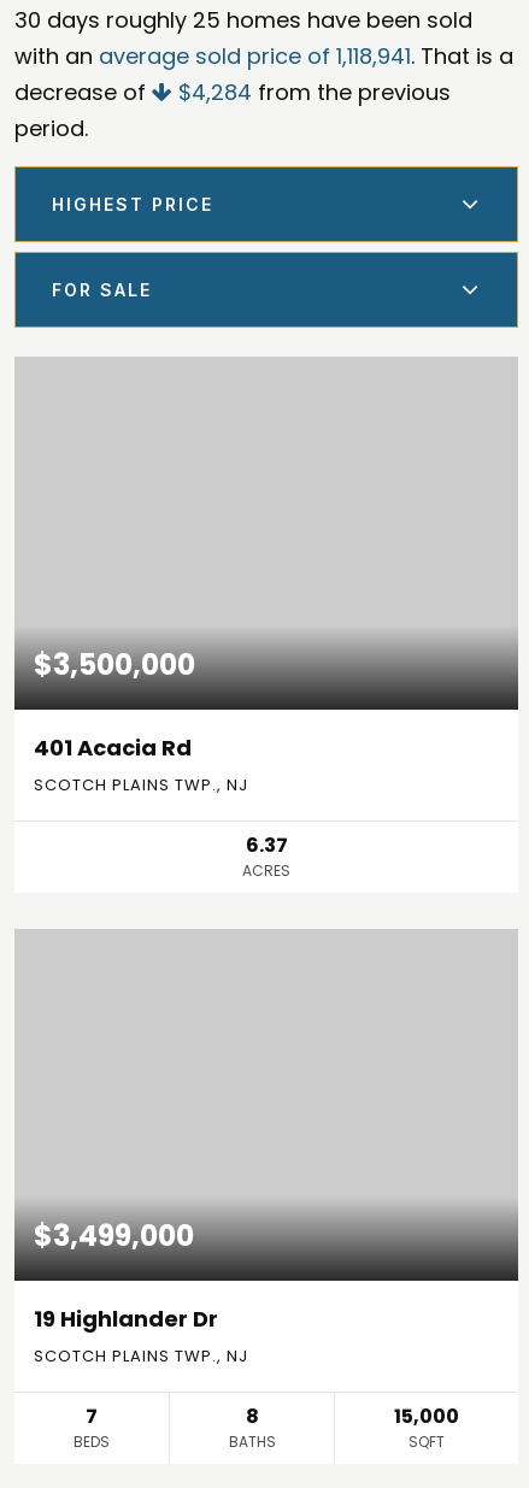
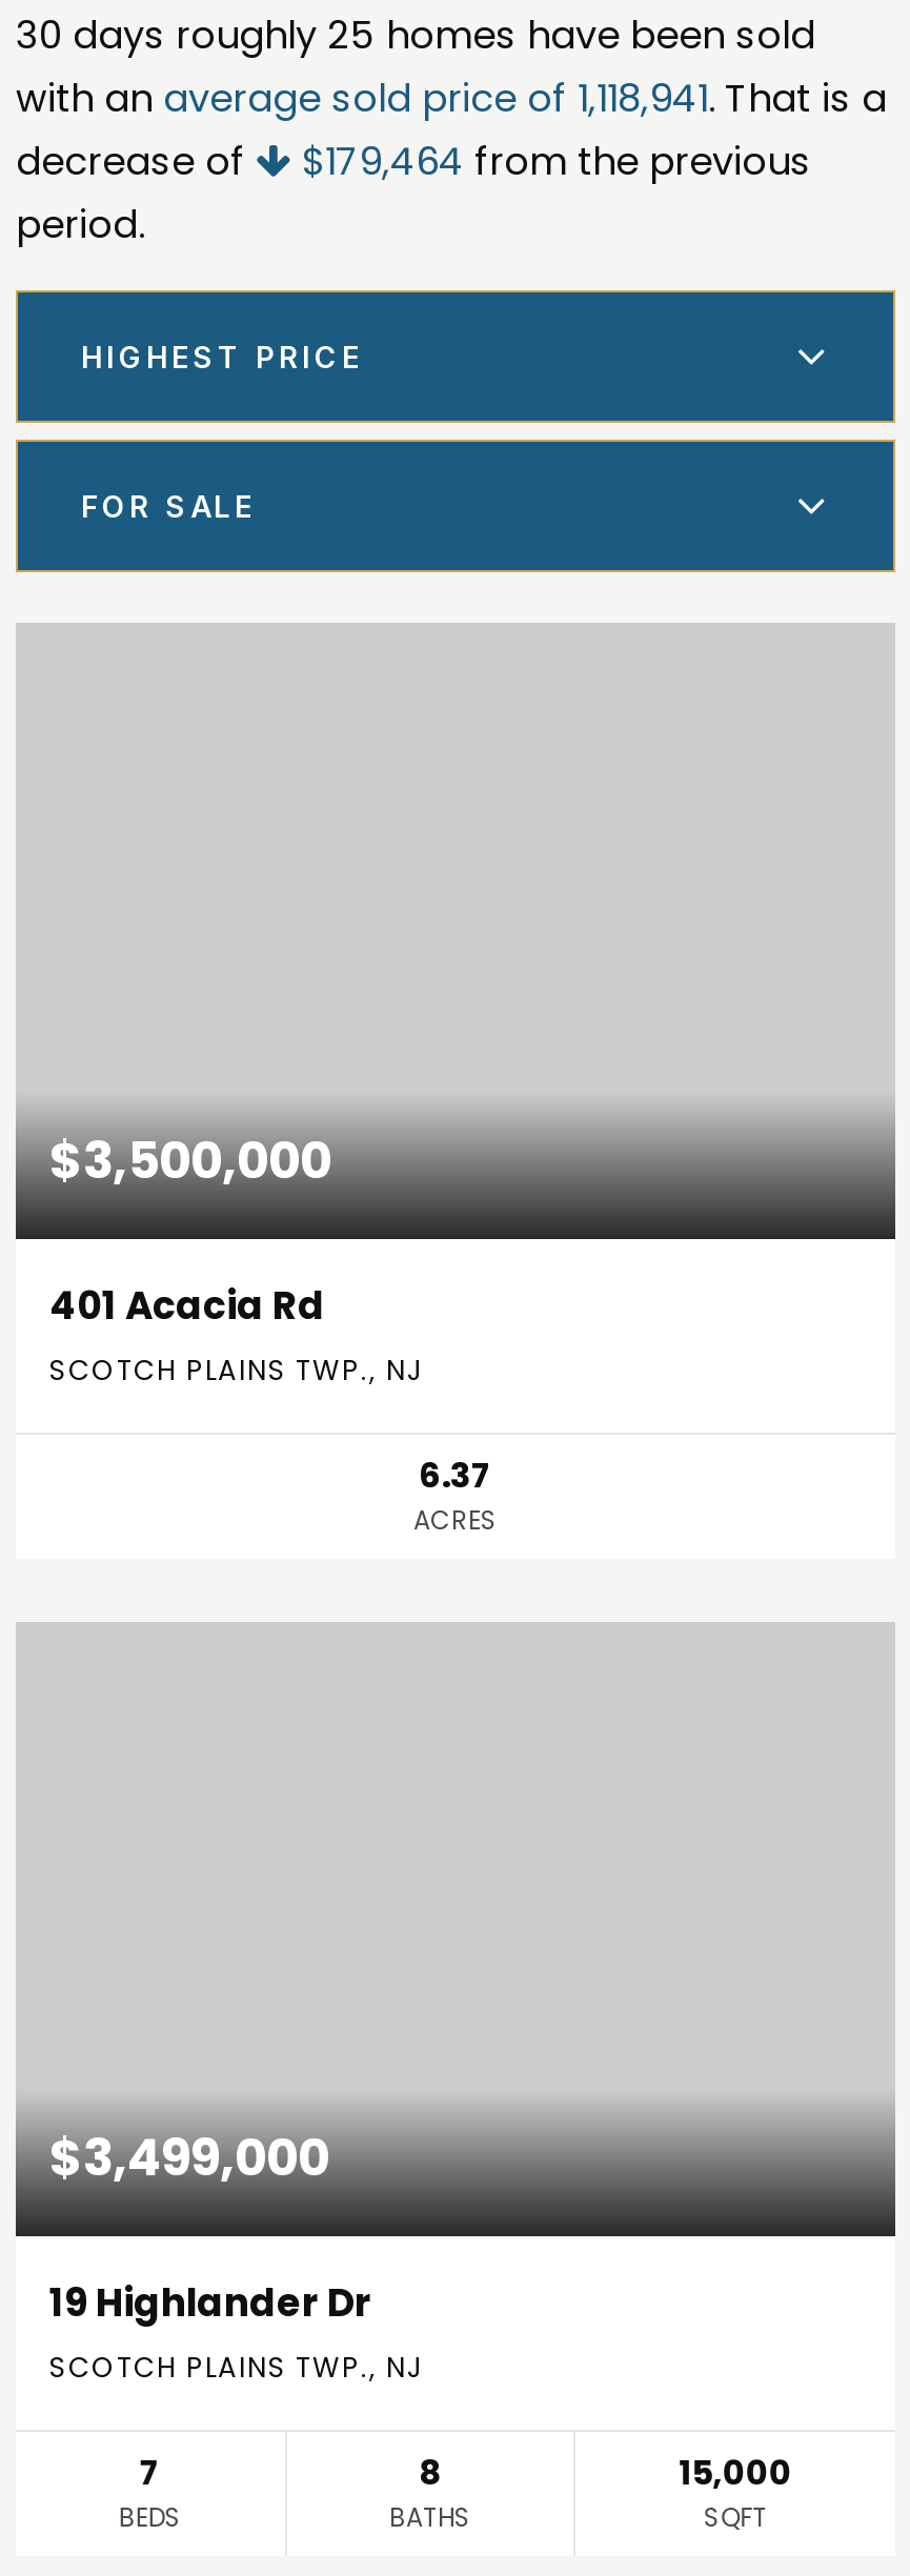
[172,77,451,107] $4,284 from the previous -> [291,135,811,187] $179,464 from the previous

